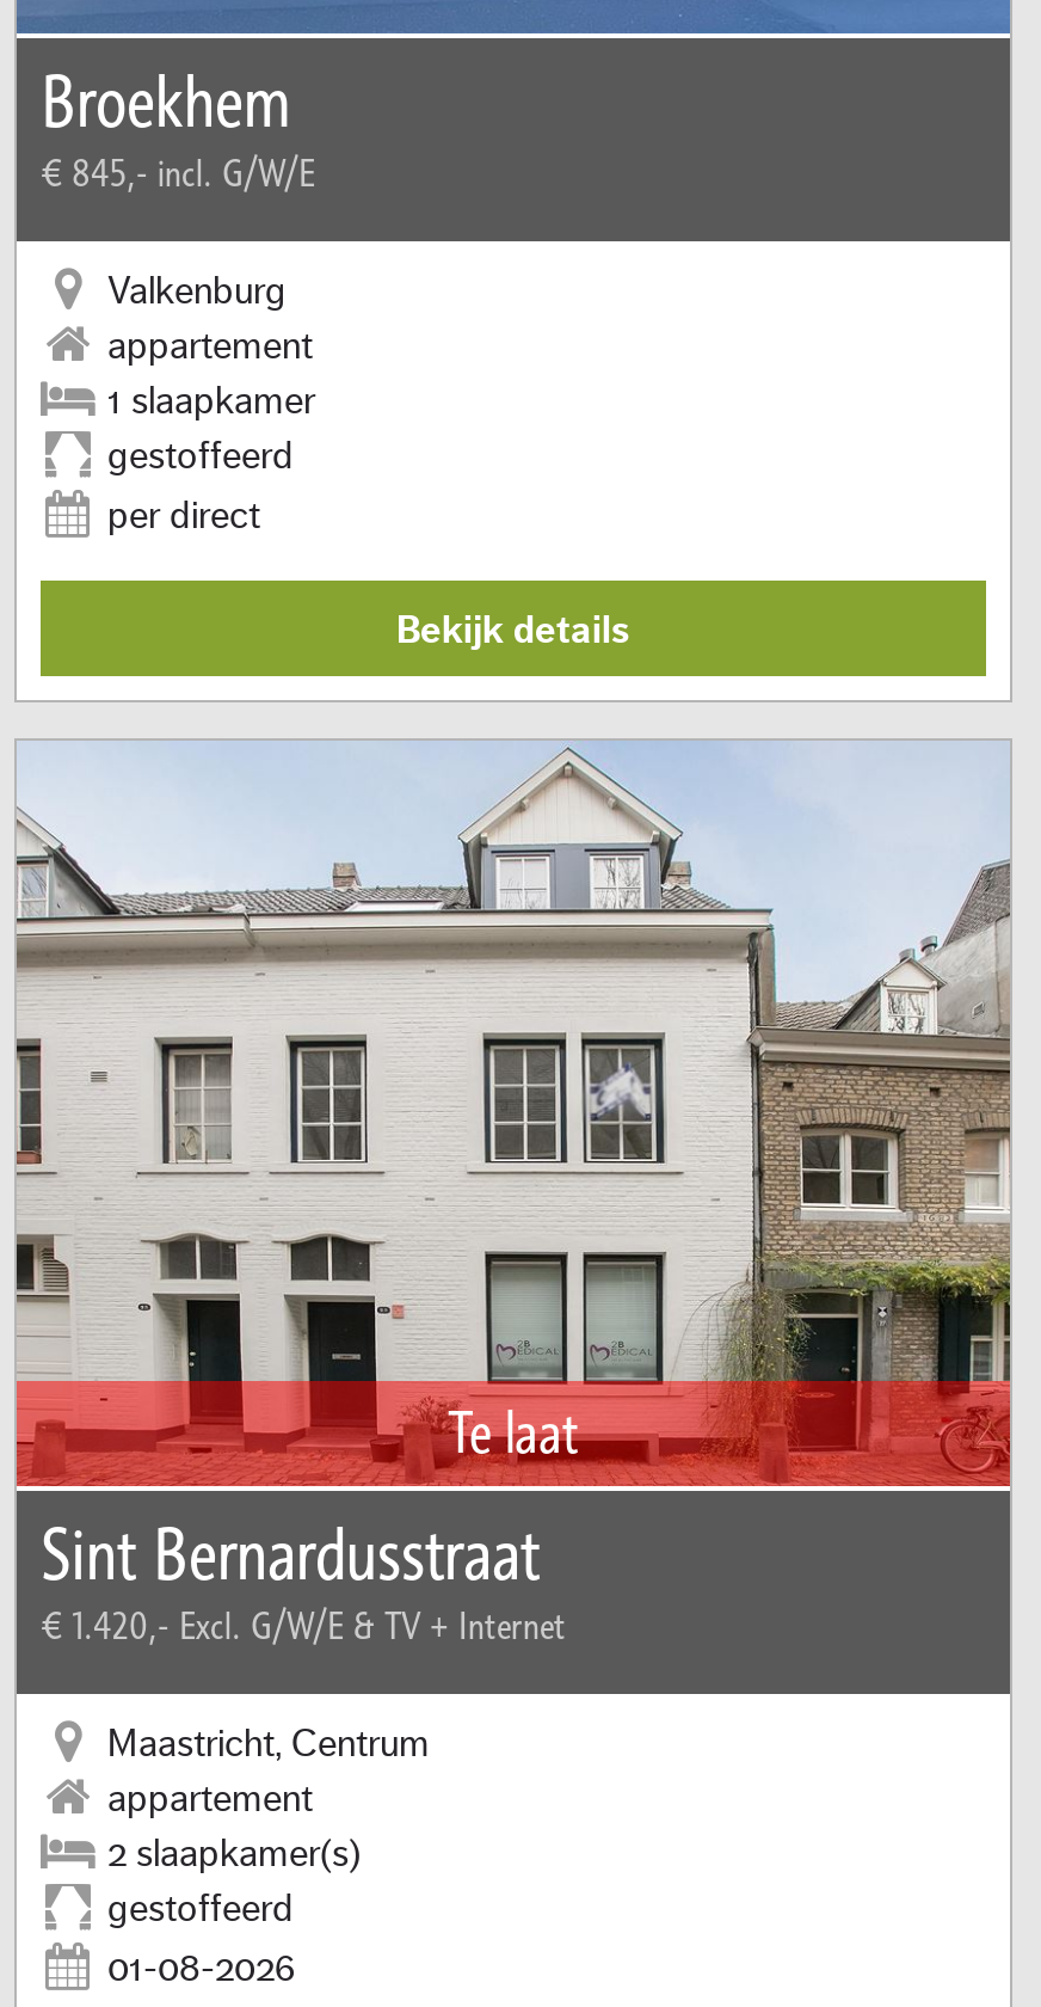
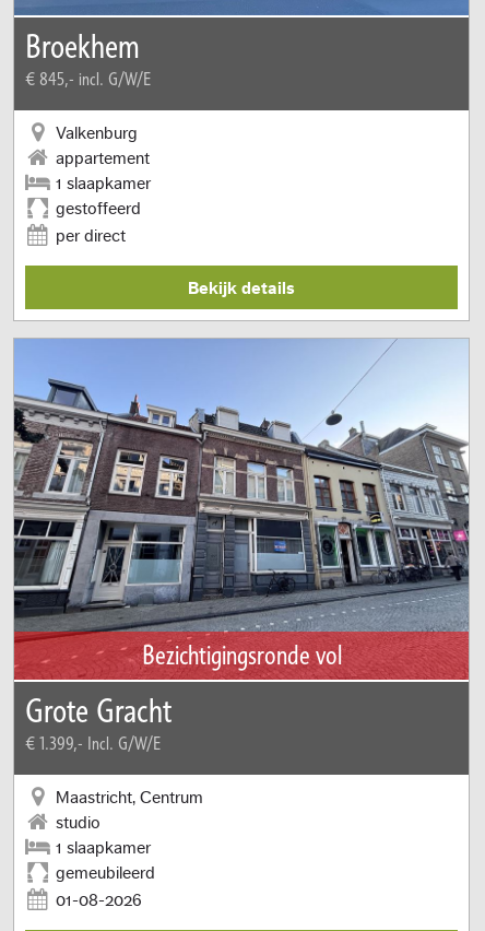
[14,743,1012,1481] [image] | Te laat -> [13,339,470,677] [image] | Bezichtigingsronde vol
[41,1510,566,1649] Sint Bernardusstraat | € 1.420,- Excl. G/W/E & TV + Internet -> [25,691,171,754] Grote Gracht | € 1.399,- Incl. G/W/E
[107,1780,361,1928] appartement | 2 slaapkamer(s) | gestoffeerd -> [56,814,155,882] studio | 1 slaapkamer | gemeubileerd

